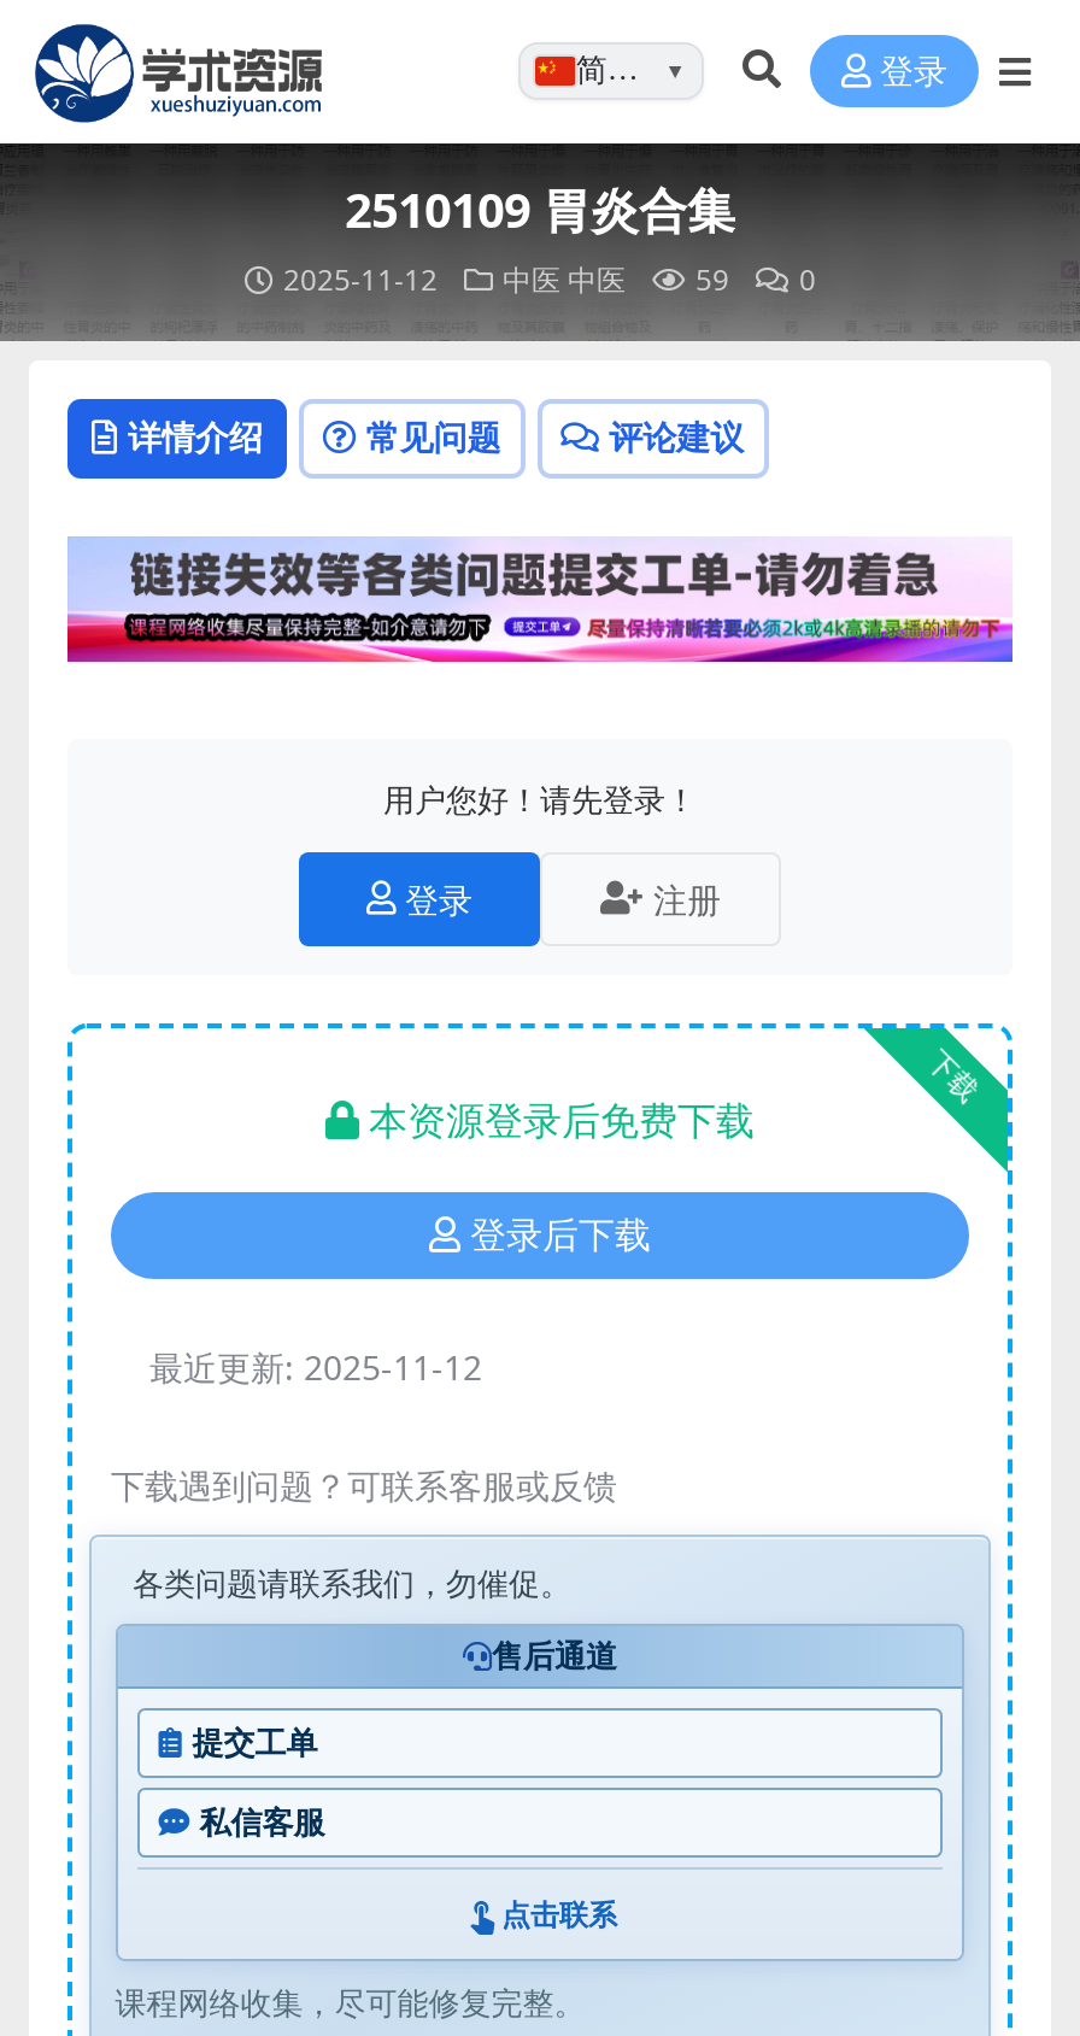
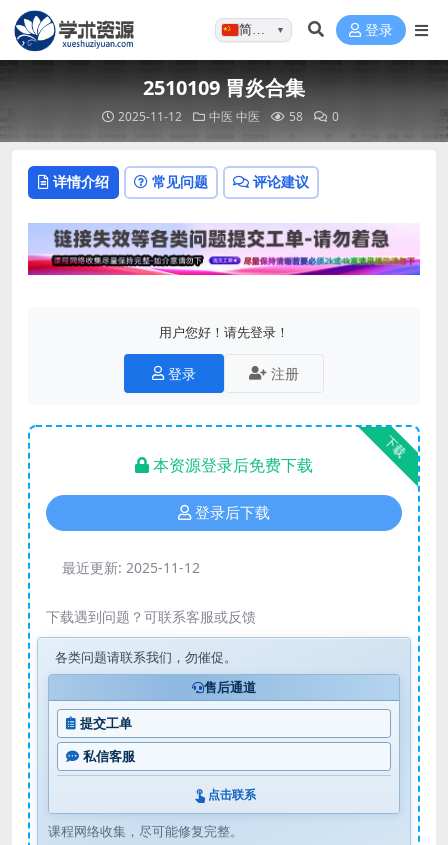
[283,259,816,300] 2025-11-12 中医 中医 59 0 -> [117,108,338,125] 2025-11-12 中医 中医 58 0

